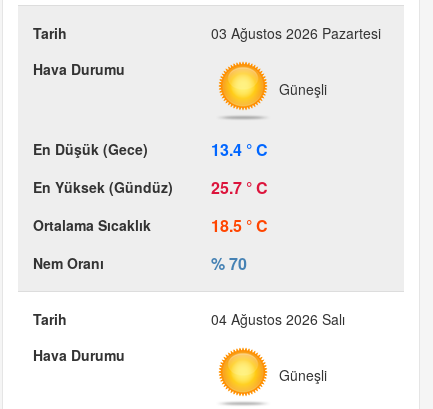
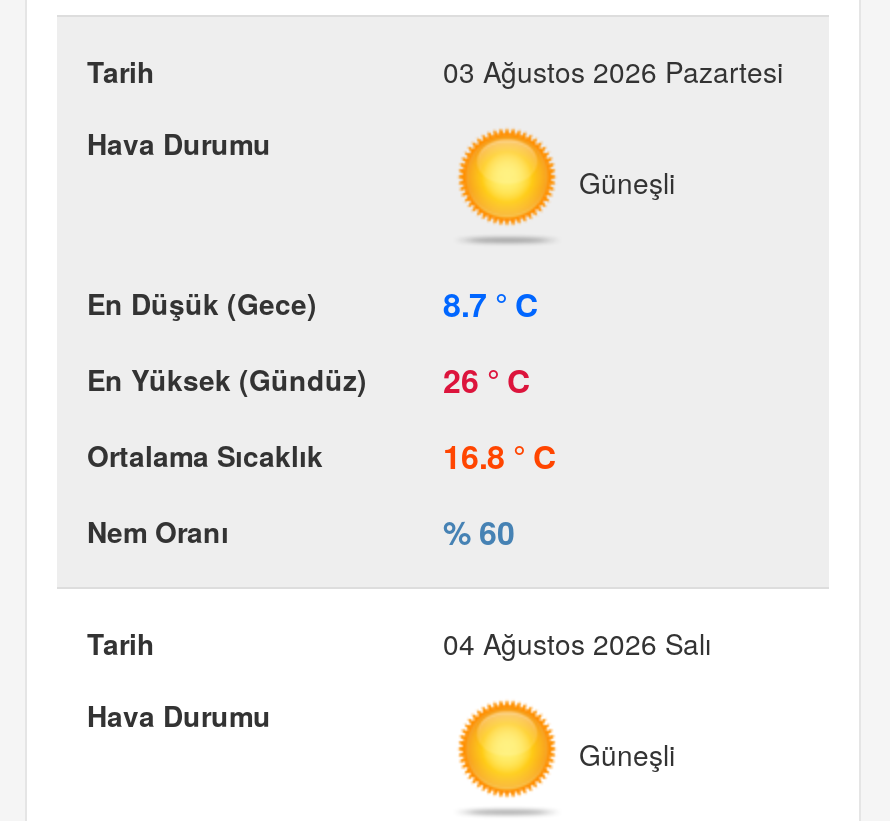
[211,138,268,161] 13.4 ° C -> [443,281,539,327] 8.7 ° C
[211,176,268,199] 25.7 ° C -> [443,357,531,403] 26 ° C
[211,214,268,237] 18.5 ° C -> [443,433,557,479] 16.8 ° C
[211,252,247,275] % 70 -> [443,509,515,555] % 60

